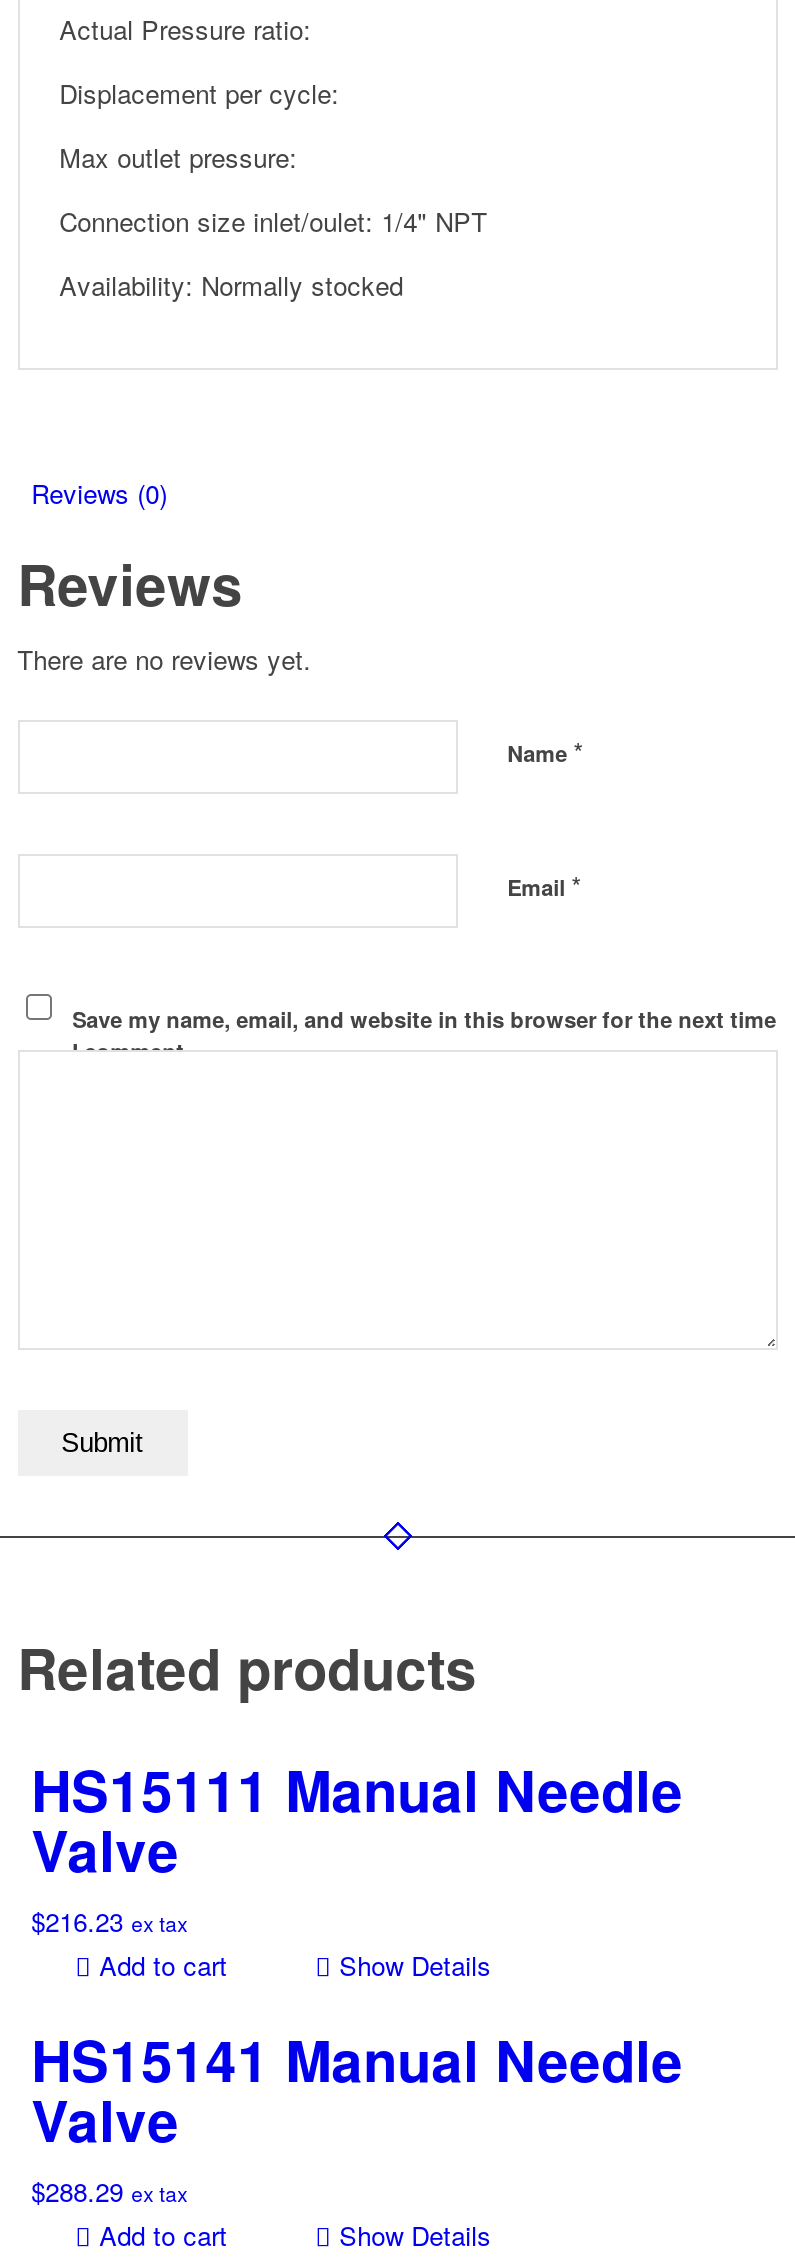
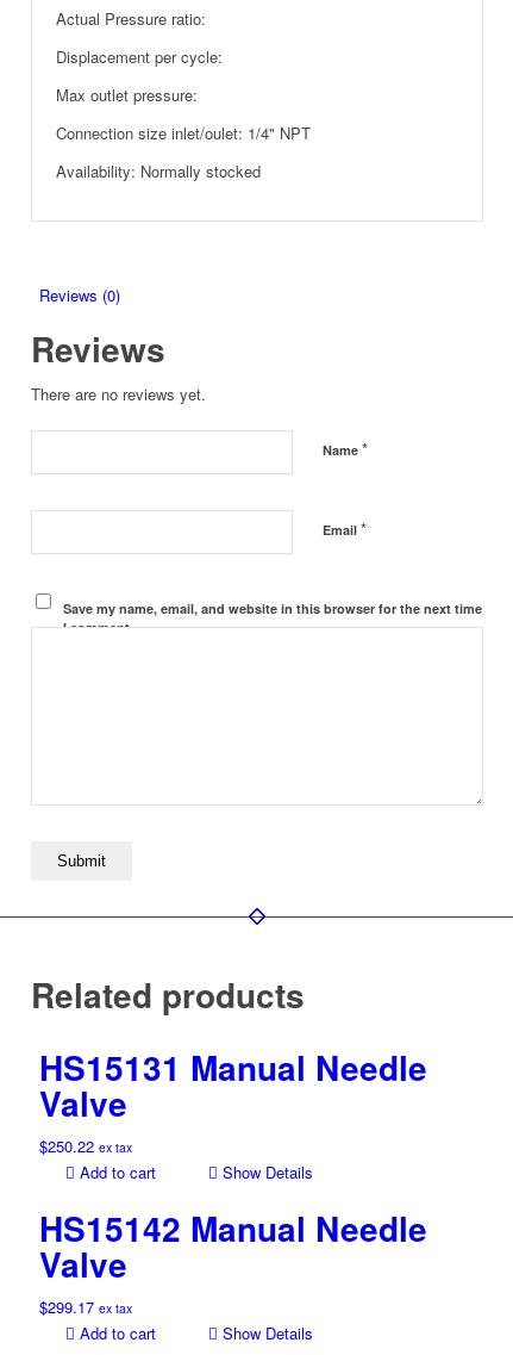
[31,1747,683,1829] HS15111 Manual Needle -> [39,1042,427,1091] HS15131 Manual Needle
[31,1901,187,1939] $216.23 ex tax -> [39,1134,132,1157] $250.22 ex tax
[31,2017,683,2099] HS15141 Manual Needle -> [39,1203,427,1252] HS15142 Manual Needle
[31,2171,187,2209] $288.29 ex tax -> [39,1295,132,1317] $299.17 ex tax

